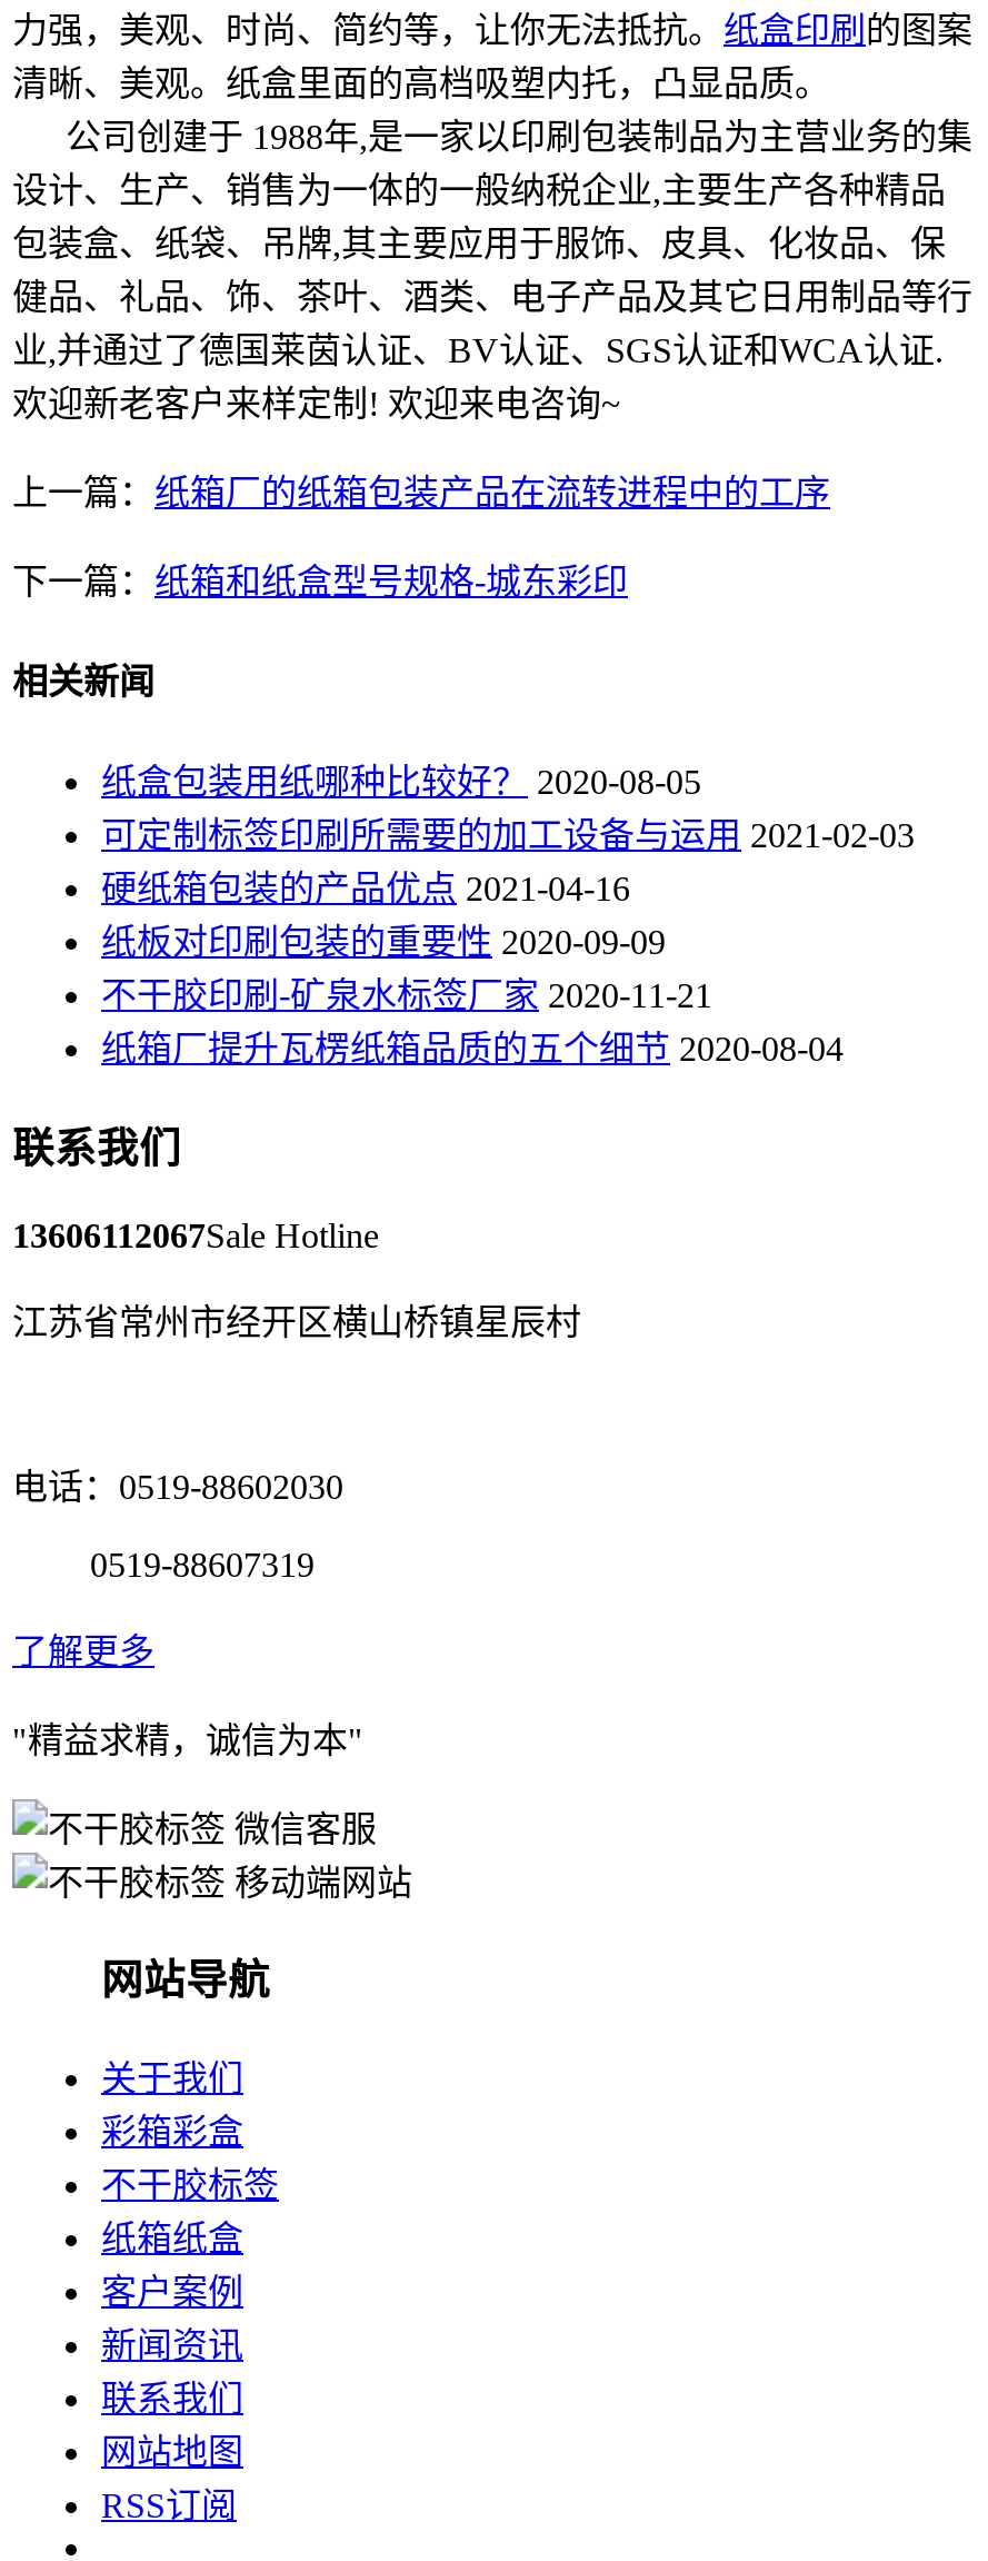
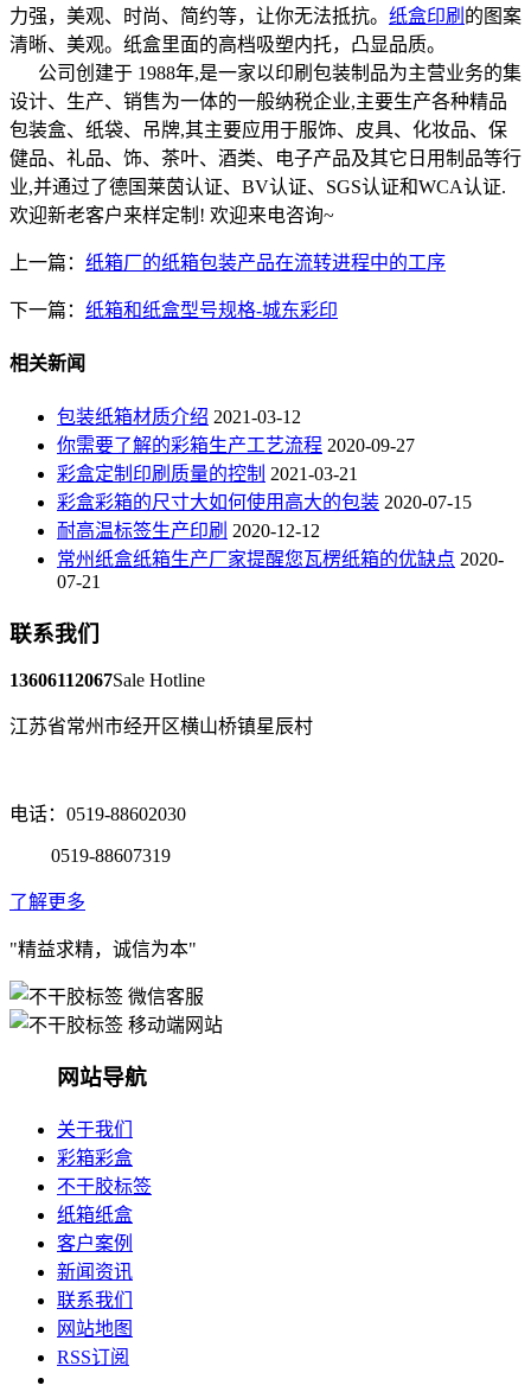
[101,764,915,1068] 纸盒包装用纸哪种比较好？ 2020-08-05 | 可定制标签印刷所需要的加工设备与运用 2021-02-03 | 硬纸箱包装的产品优点 2021-04-16 | 纸板对印刷包装的重要性 2020-09-09 | 不干胶印刷-矿泉水标签厂家 2020-11-21 | 纸箱厂提升瓦楞纸箱品质的五个细节 2020-08-04 -> [57,407,504,592] 包装纸箱材质介绍 2021-03-12 | 你需要了解的彩箱生产工艺流程 2020-09-27 | 彩盒定制印刷质量的控制 2021-03-21 | 彩盒彩箱的尺寸大如何使用高大的包装 2020-07-15 | 耐高温标签生产印刷 2020-12-12 | 常州纸盒纸箱生产厂家提醒您瓦楞纸箱的优缺点 2020- | 07-21

